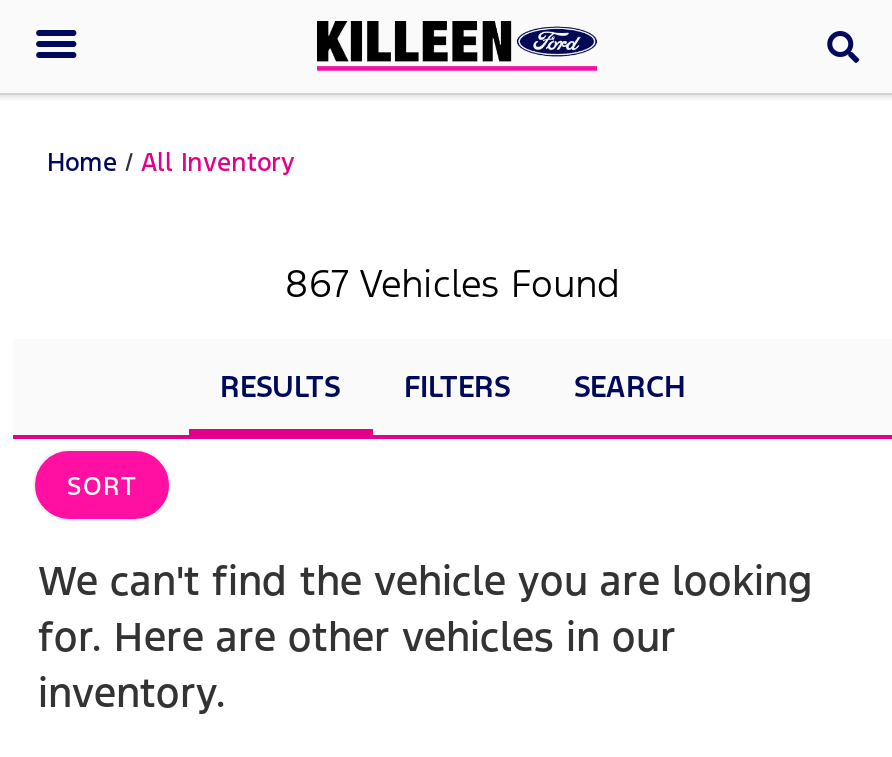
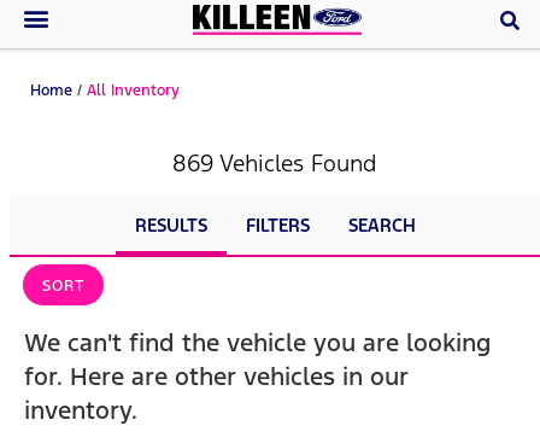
[285,259,621,307] 867 Vehicles Found -> [172,148,377,177] 869 Vehicles Found

